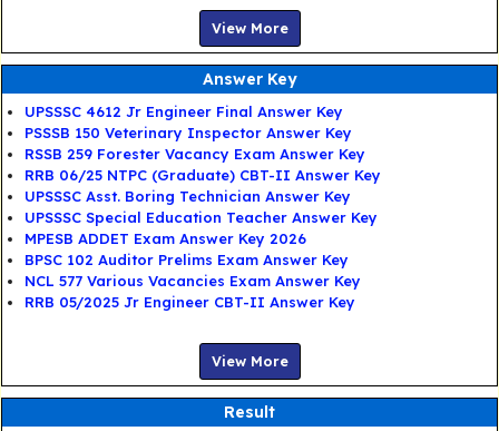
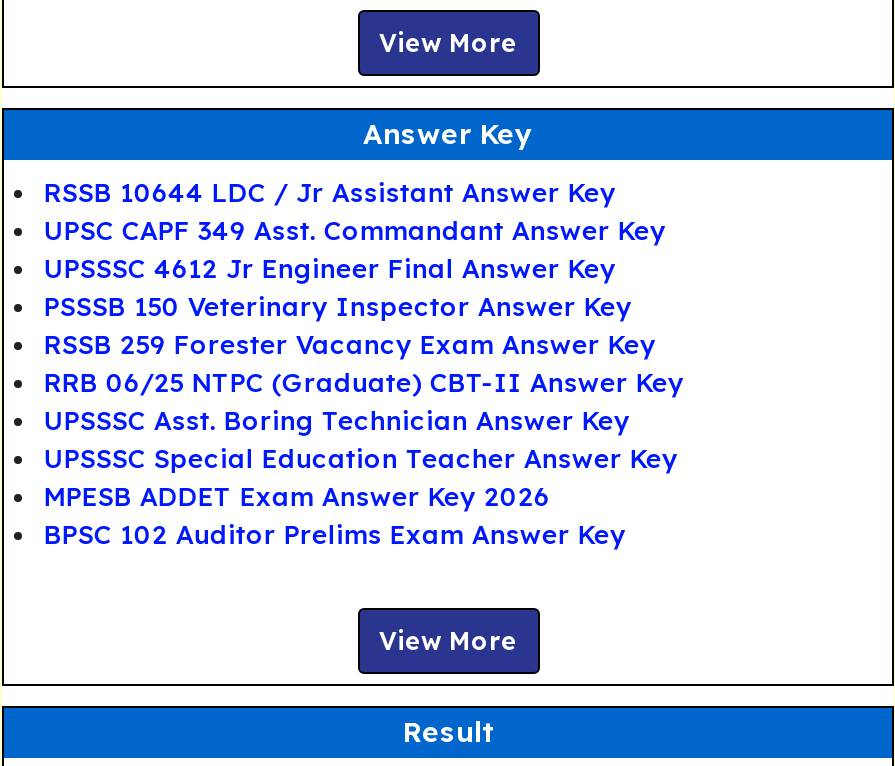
none -> [44,177,666,247] RSSB 10644 LDC / Jr Assistant Answer Key | UPSC CAPF 349 Asst. Commandant Answer Key
moved [24,103,381,269] -> [44,253,684,551]: UPSSSC 4612 Jr Engineer Final Answer Key | PSSSB 150 Veterinary Inspector Answer Key | RSSB 259 Forester Vacancy Exam Answer Key | RRB 06/25 NTPC (Graduate) CBT-II Answer Key | UPSSSC Asst. Boring Technician Answer Key | UPSSSC Special Education Teacher Answer Key | MPESB ADDET Exam Answer Key 2026 | BPSC 102 Auditor Prelims Exam Answer Key
[24,272,361,311] NCL 577 Various Vacancies Exam Answer Key | RRB 05/2025 Jr Engineer CBT-II Answer Key -> none

